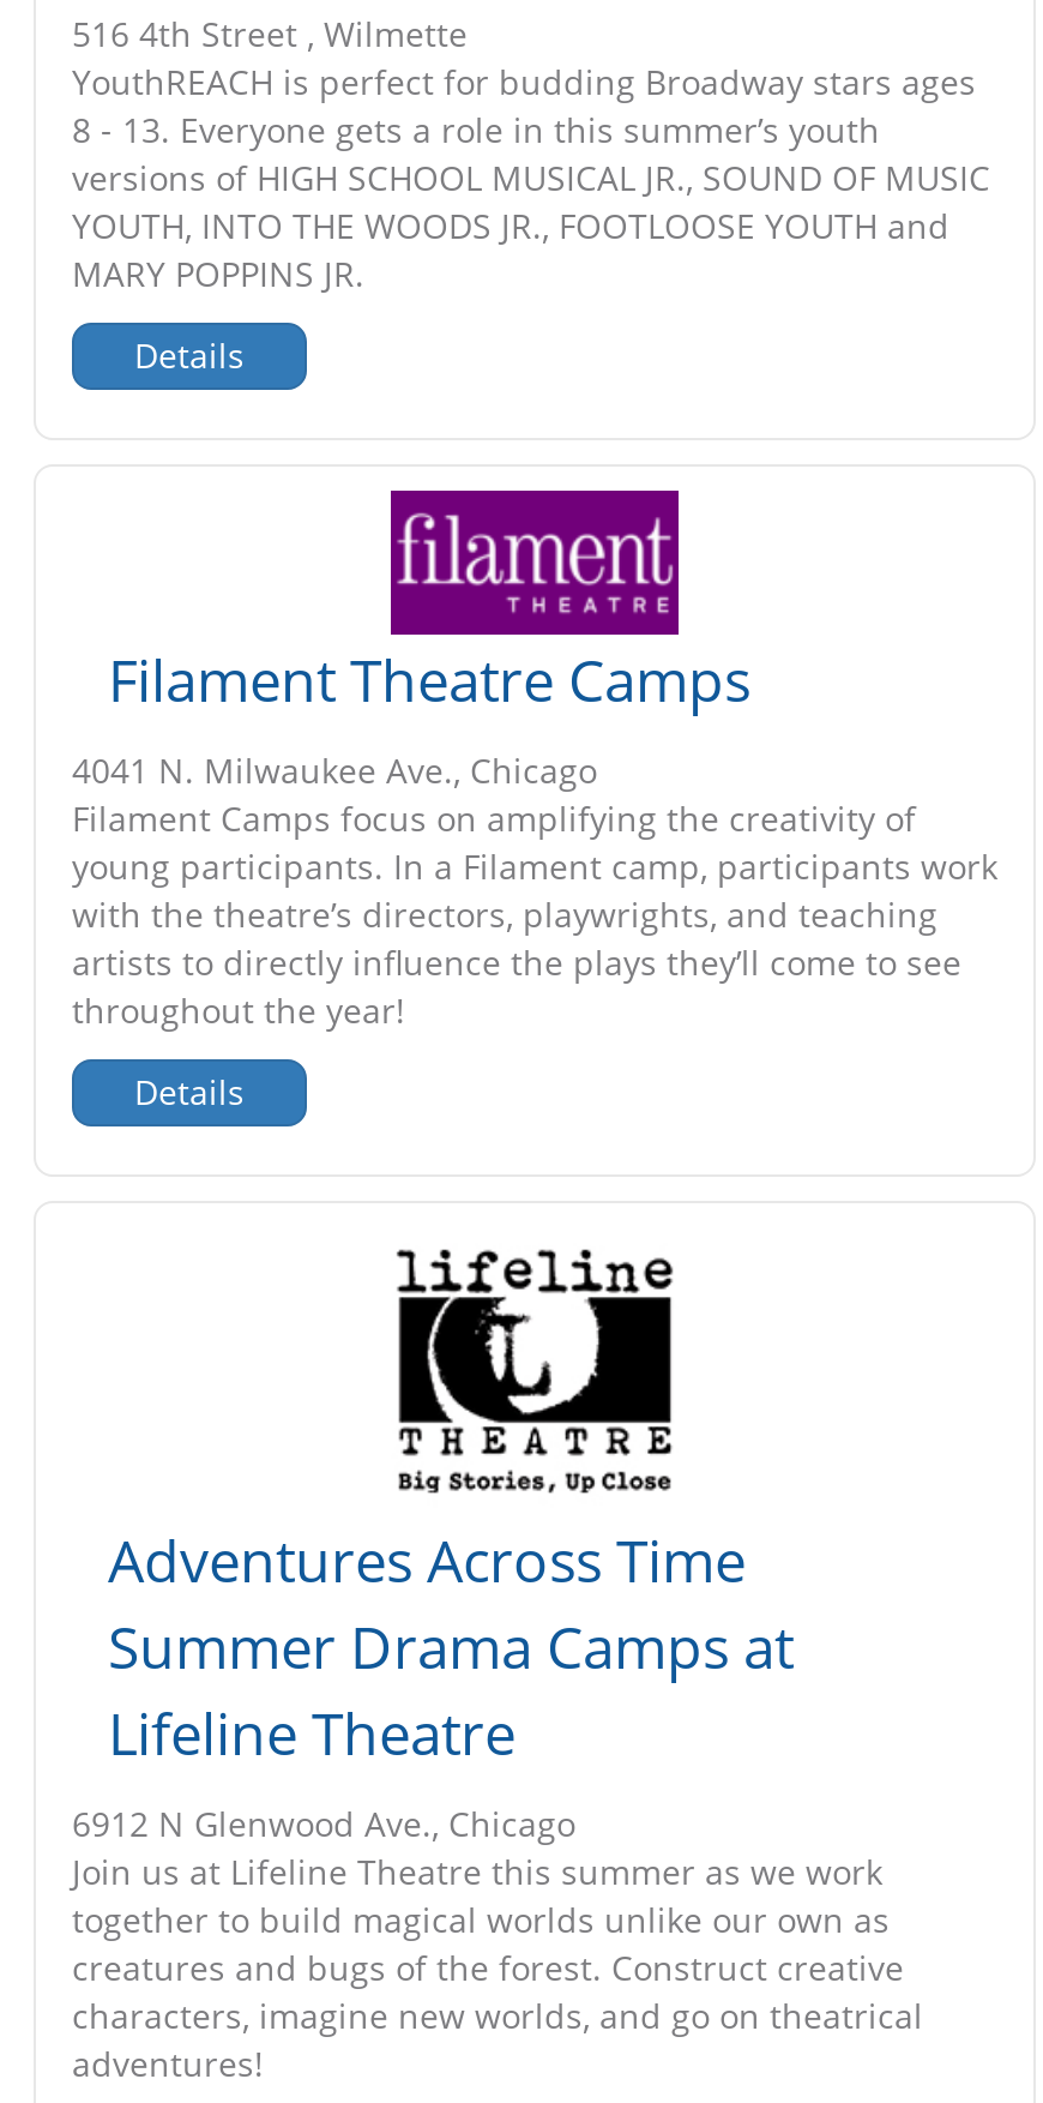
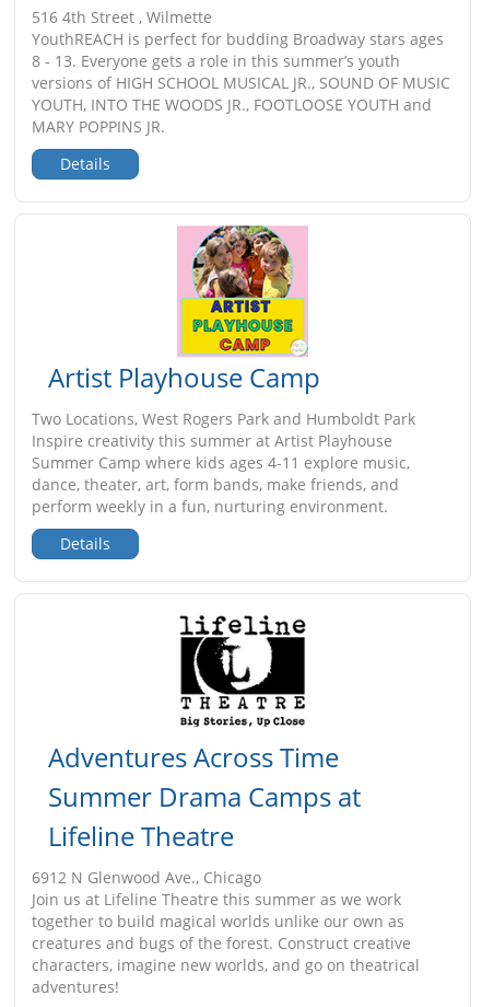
[388,488,681,623] [image] -> [177,224,308,286] [image]
[72,639,997,1033] Filament Theatre Camps | 4041 N. Milwaukee Ave., Chicago | Filament Camps focus on amplifying the creativity of | young participants. In a Filament camp, participants work | with the theatre’s directors, playwrights, and teaching | artists to directly influence the plays they’ll come to see | throughout the year! -> [32,359,415,517] Artist Playhouse Camp | Two Locations, West Rogers Park and Humboldt Park | Inspire creativity this summer at Artist Playhouse | Summer Camp where kids ages 4-11 explore music, | dance, theater, art, form bands, make friends, and | perform weekly in a fun, nurturing environment.

